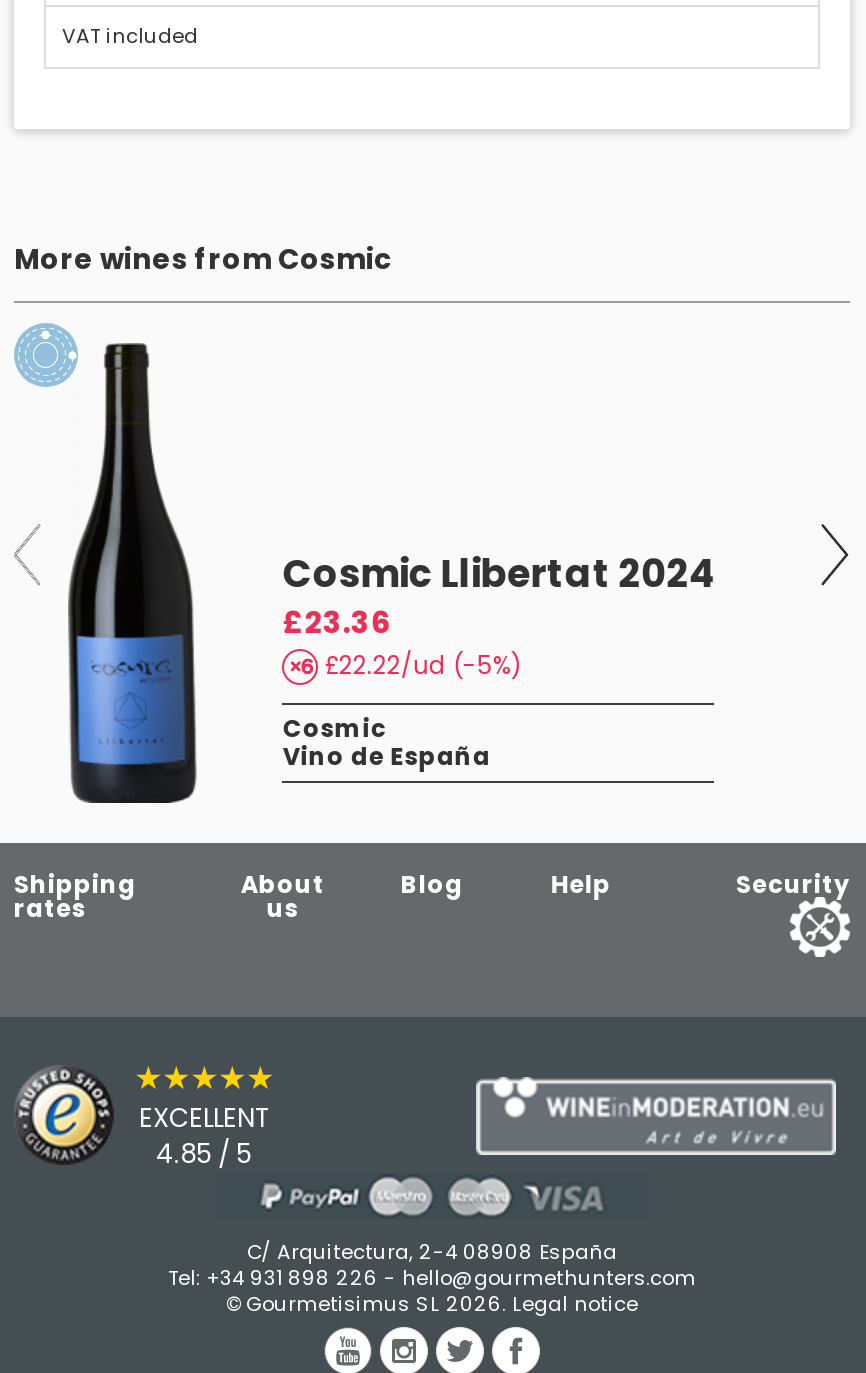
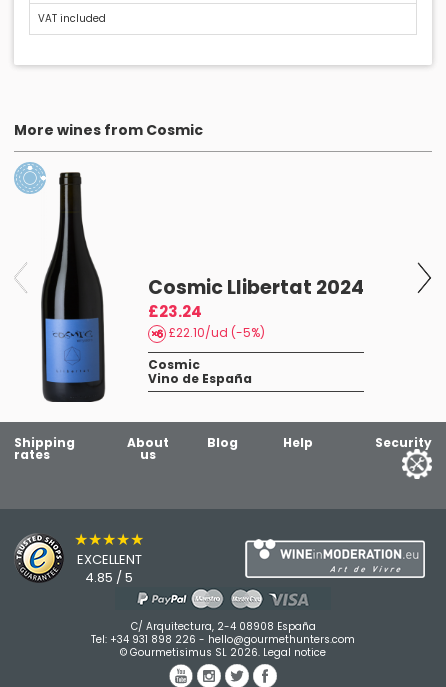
[283,601,521,682] £23.36 | £22.22/ud (-5%) -> [148,301,265,341] £23.24 | £22.10/ud (-5%)

